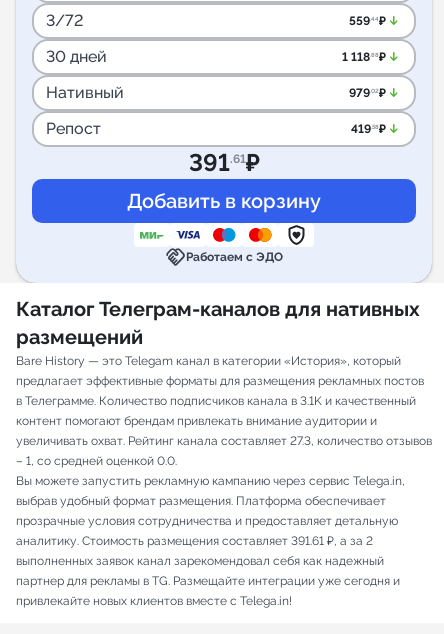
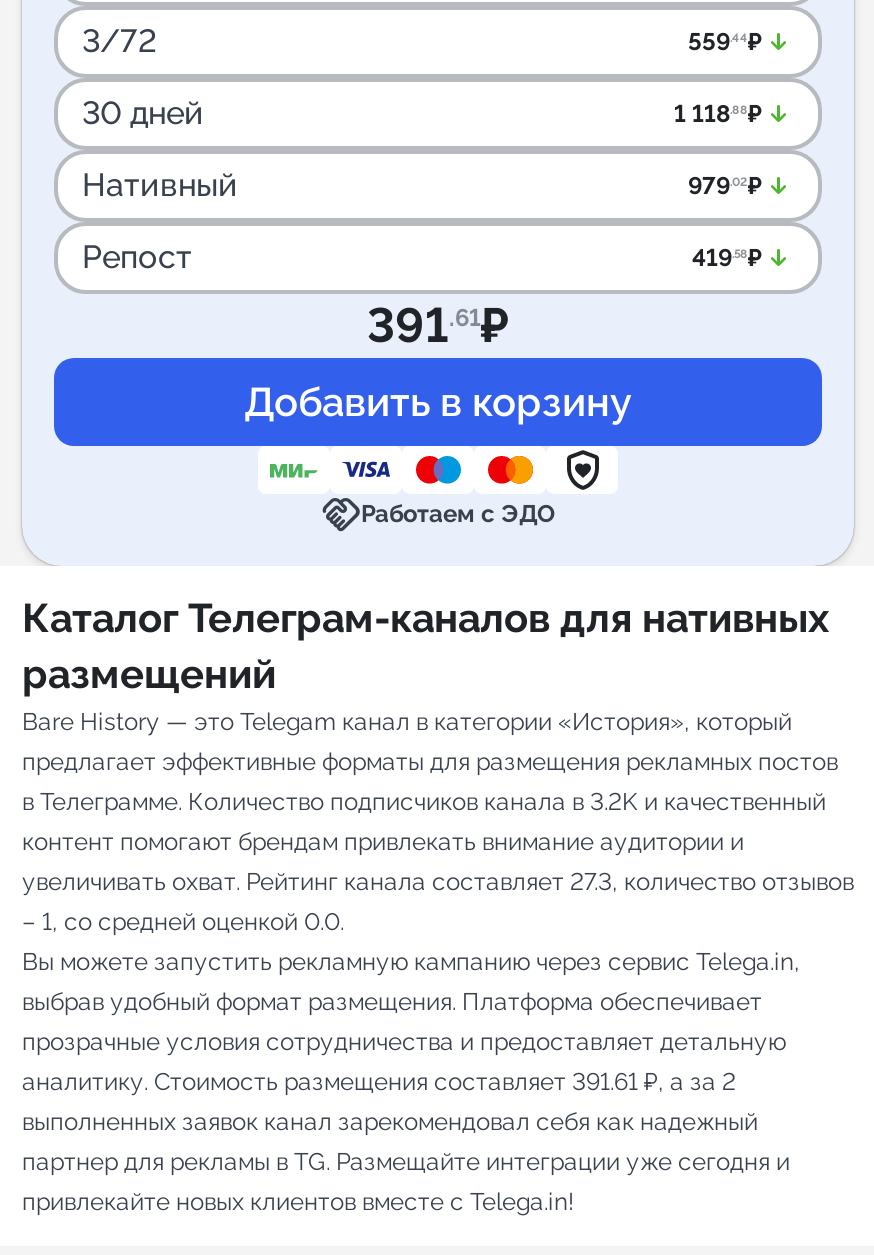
[16,394,416,408] в Телеграмме. Количество подписчиков канала в 3.1K и качественный -> [22,788,826,816] в Телеграмме. Количество подписчиков канала в 3.2K и качественный

